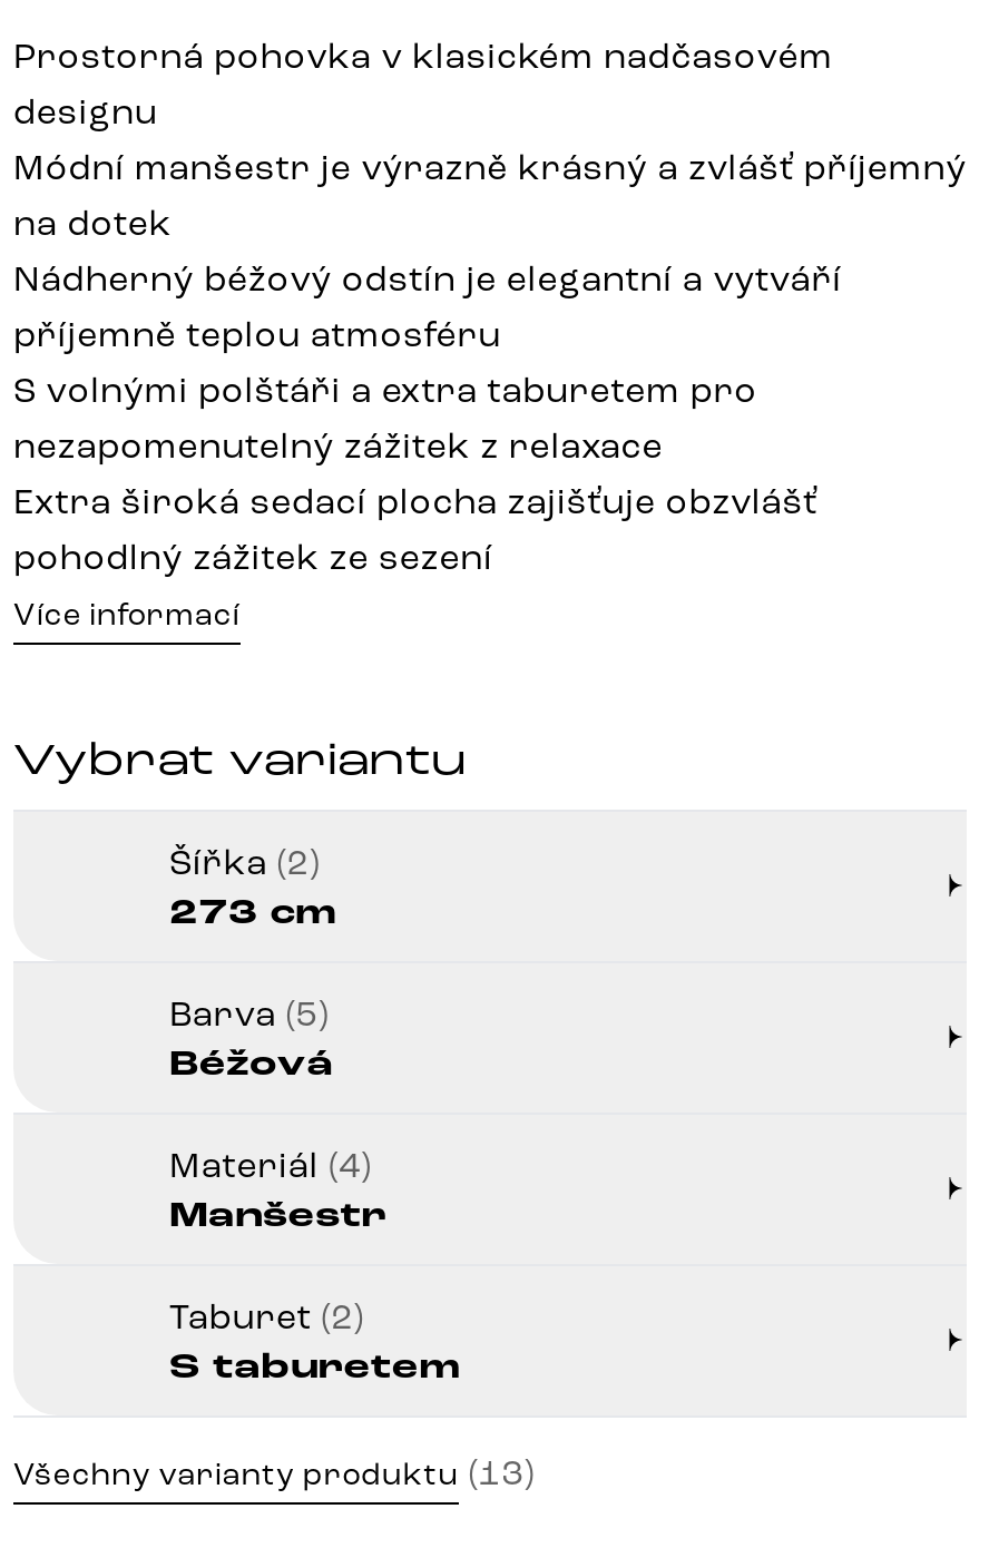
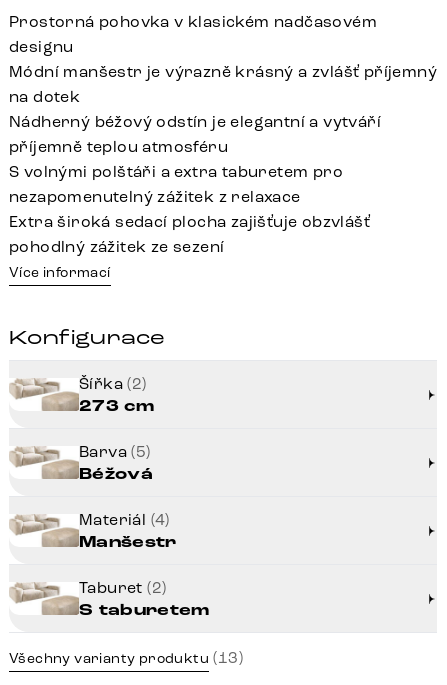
[13,732,468,788] Vybrat variantu -> [9,325,165,350] Konfigurace
none -> [9,378,76,412] [image]
none -> [9,446,76,480] [image]
none -> [9,514,76,548] [image]
none -> [9,582,76,616] [image]

